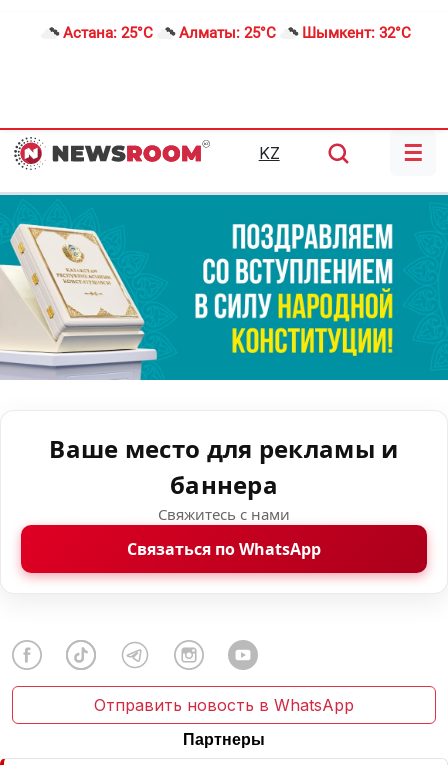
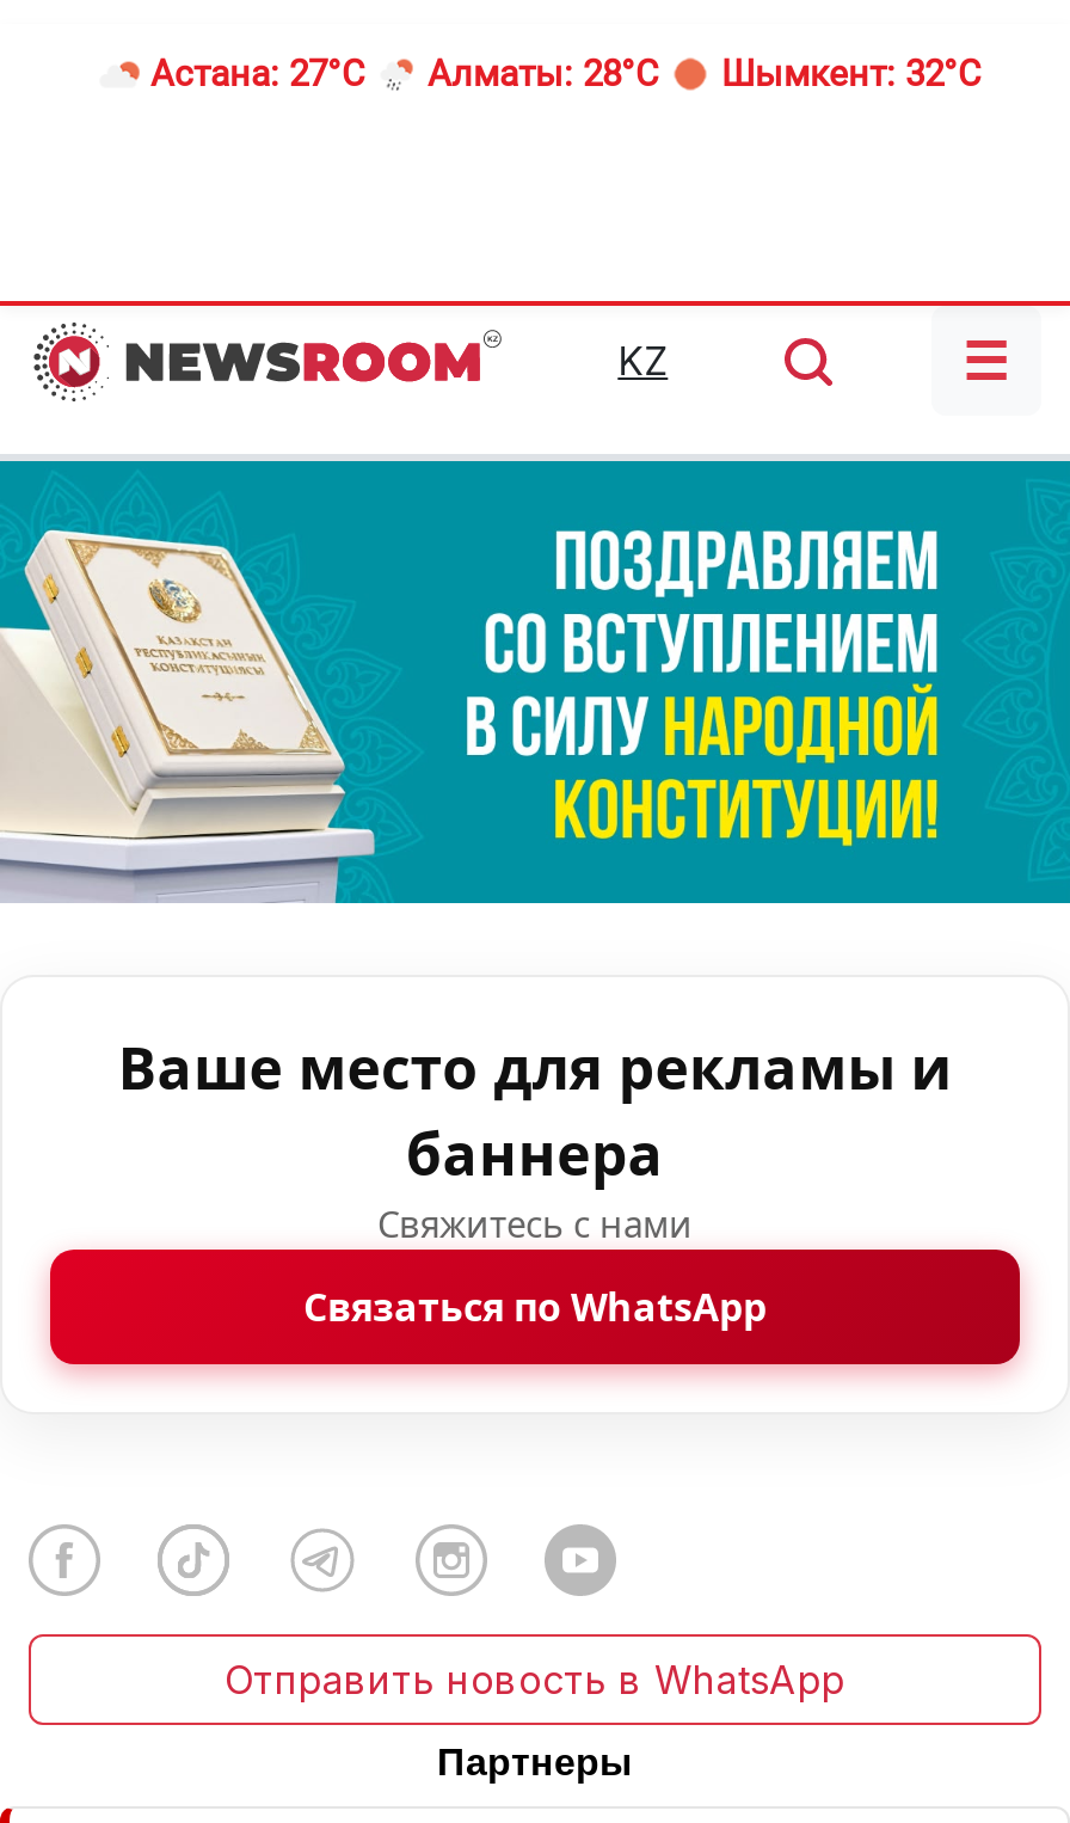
[63,24,153,42] Астана: 25°C -> [150,53,365,96] Астана: 27°C
[179,24,276,42] Алматы: 25°C -> [428,53,659,96] Алматы: 28°C

